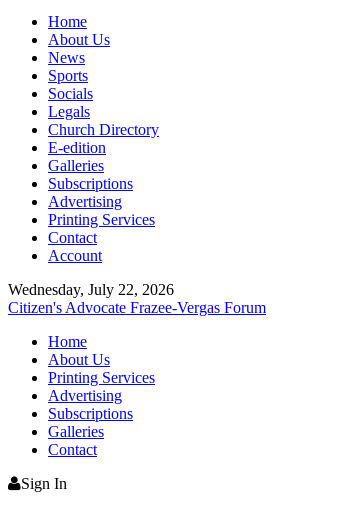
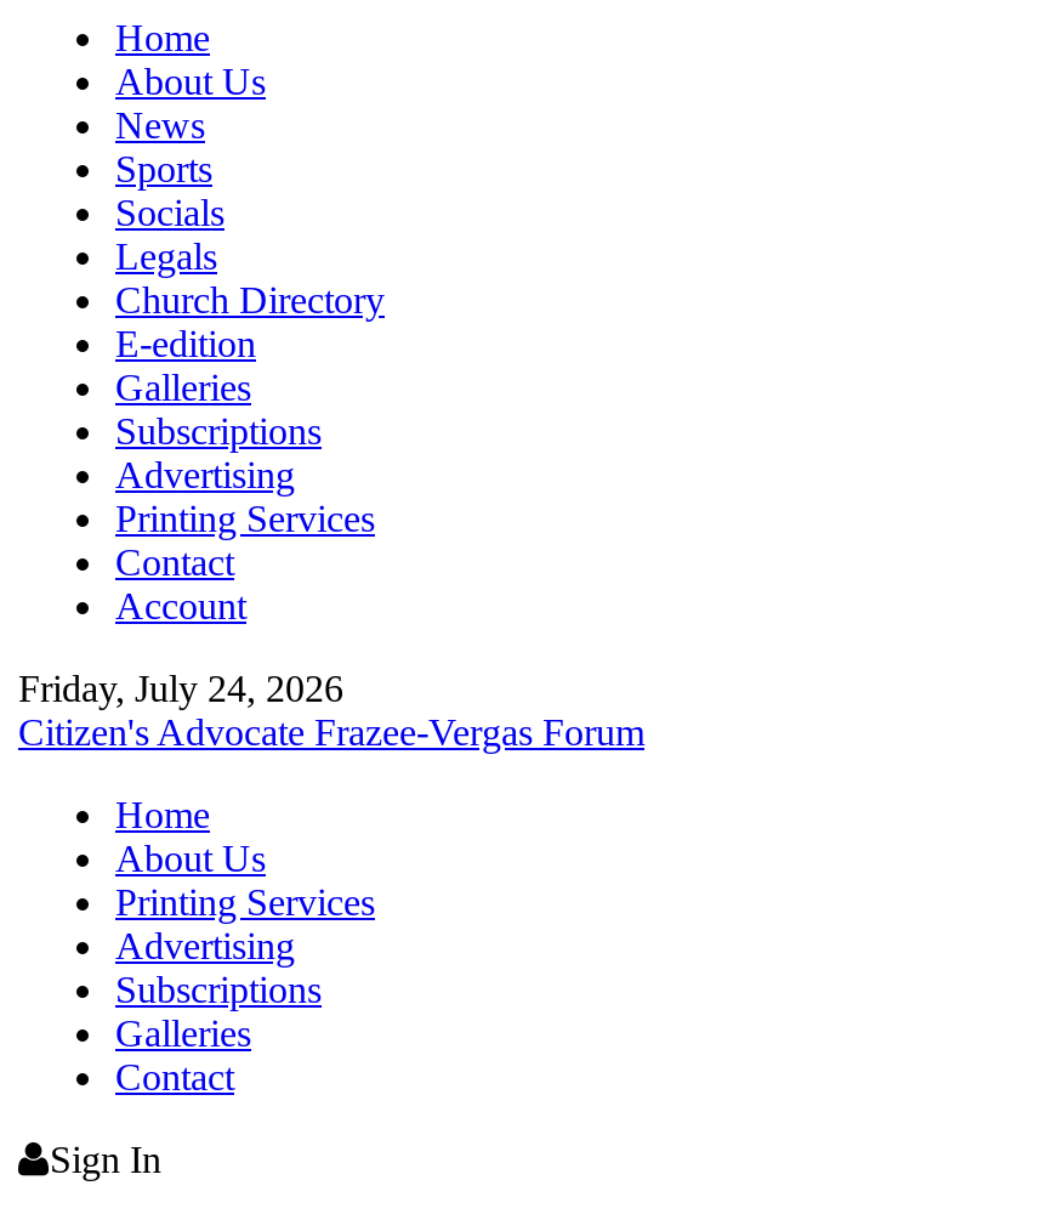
[8,281,174,298] Wednesday, July 22, 2026 -> [18,668,343,709] Friday, July 24, 2026

